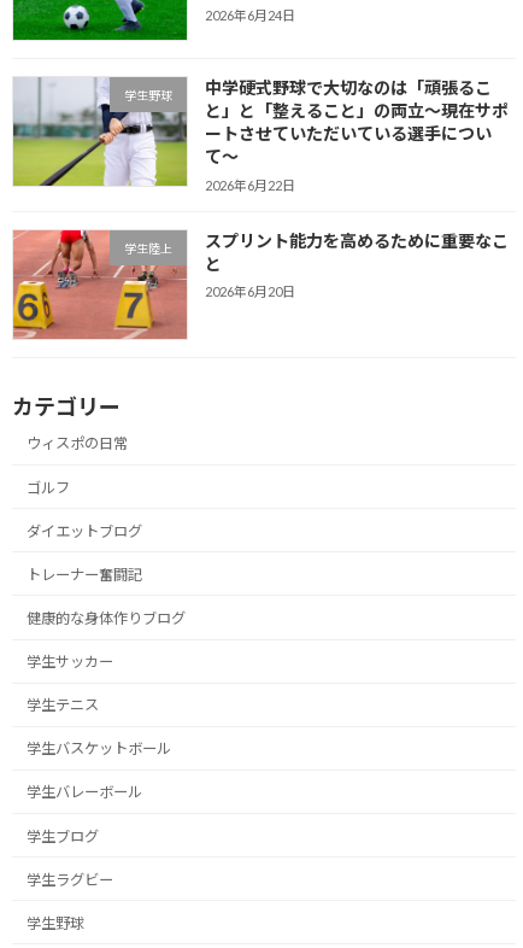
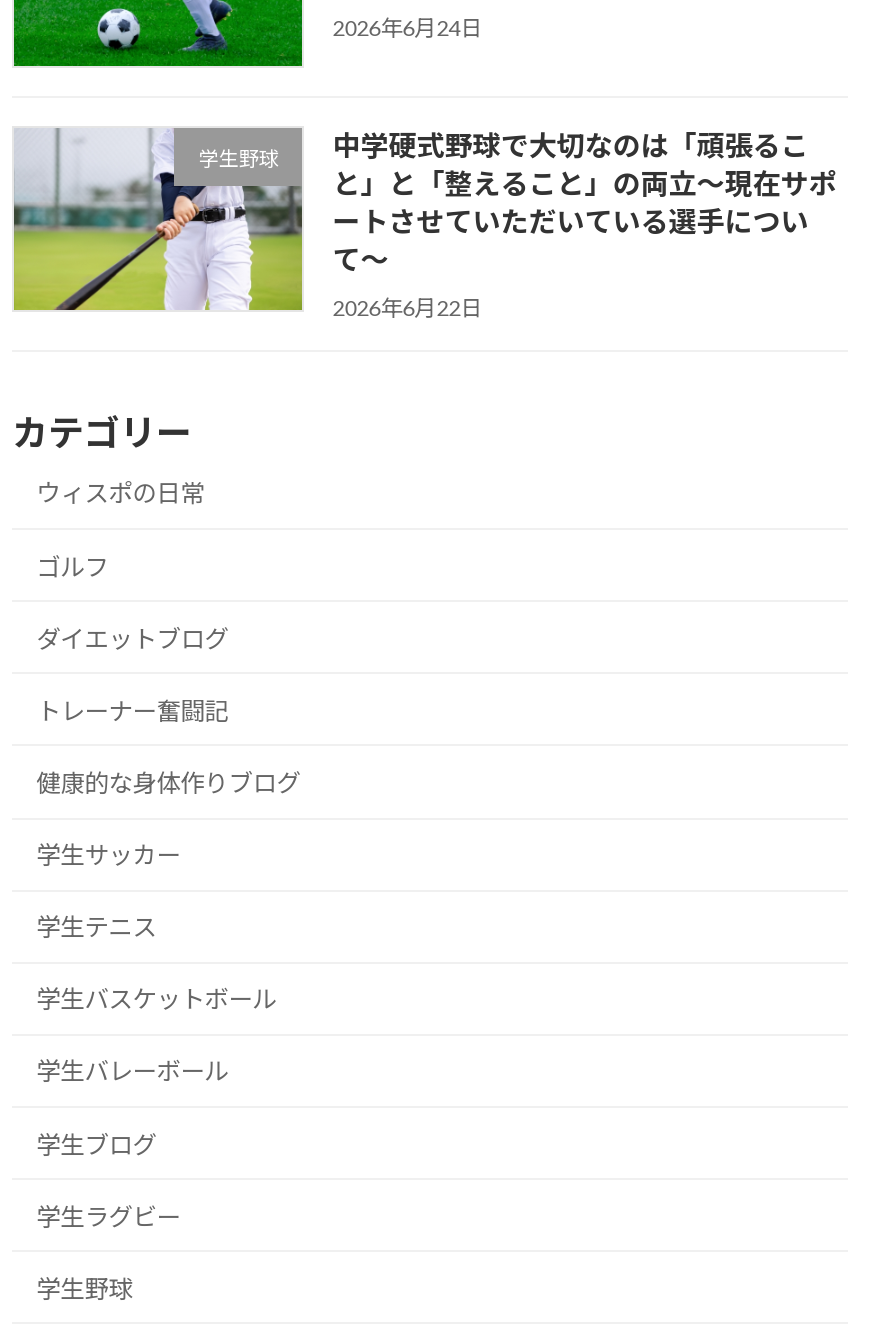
[12,229,509,340] [image] | 学生陸上 | スプリント能力を高めるために重要なこ | と | 2026年6月20日 -> none

